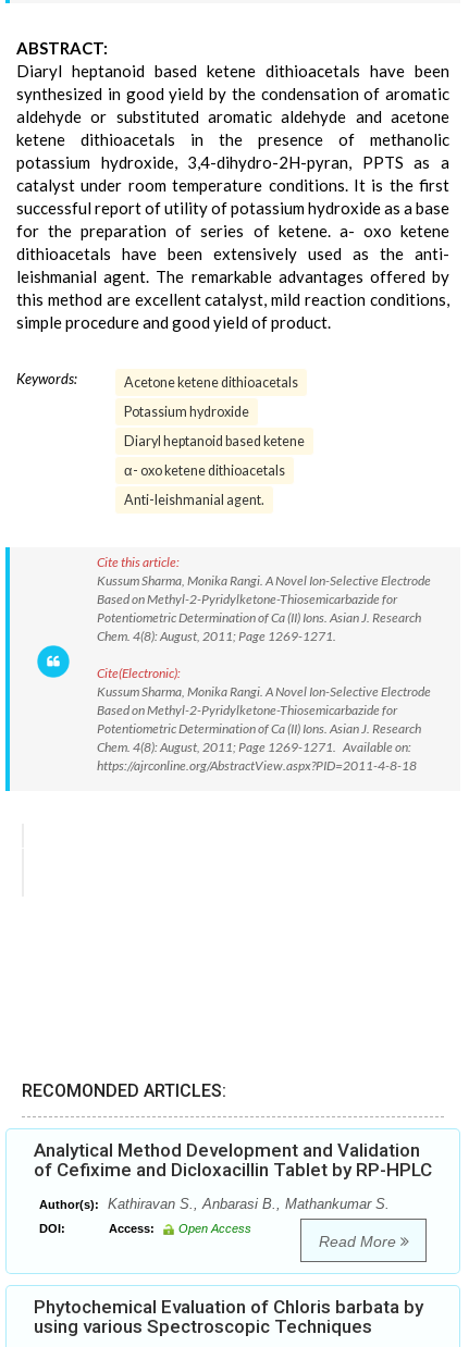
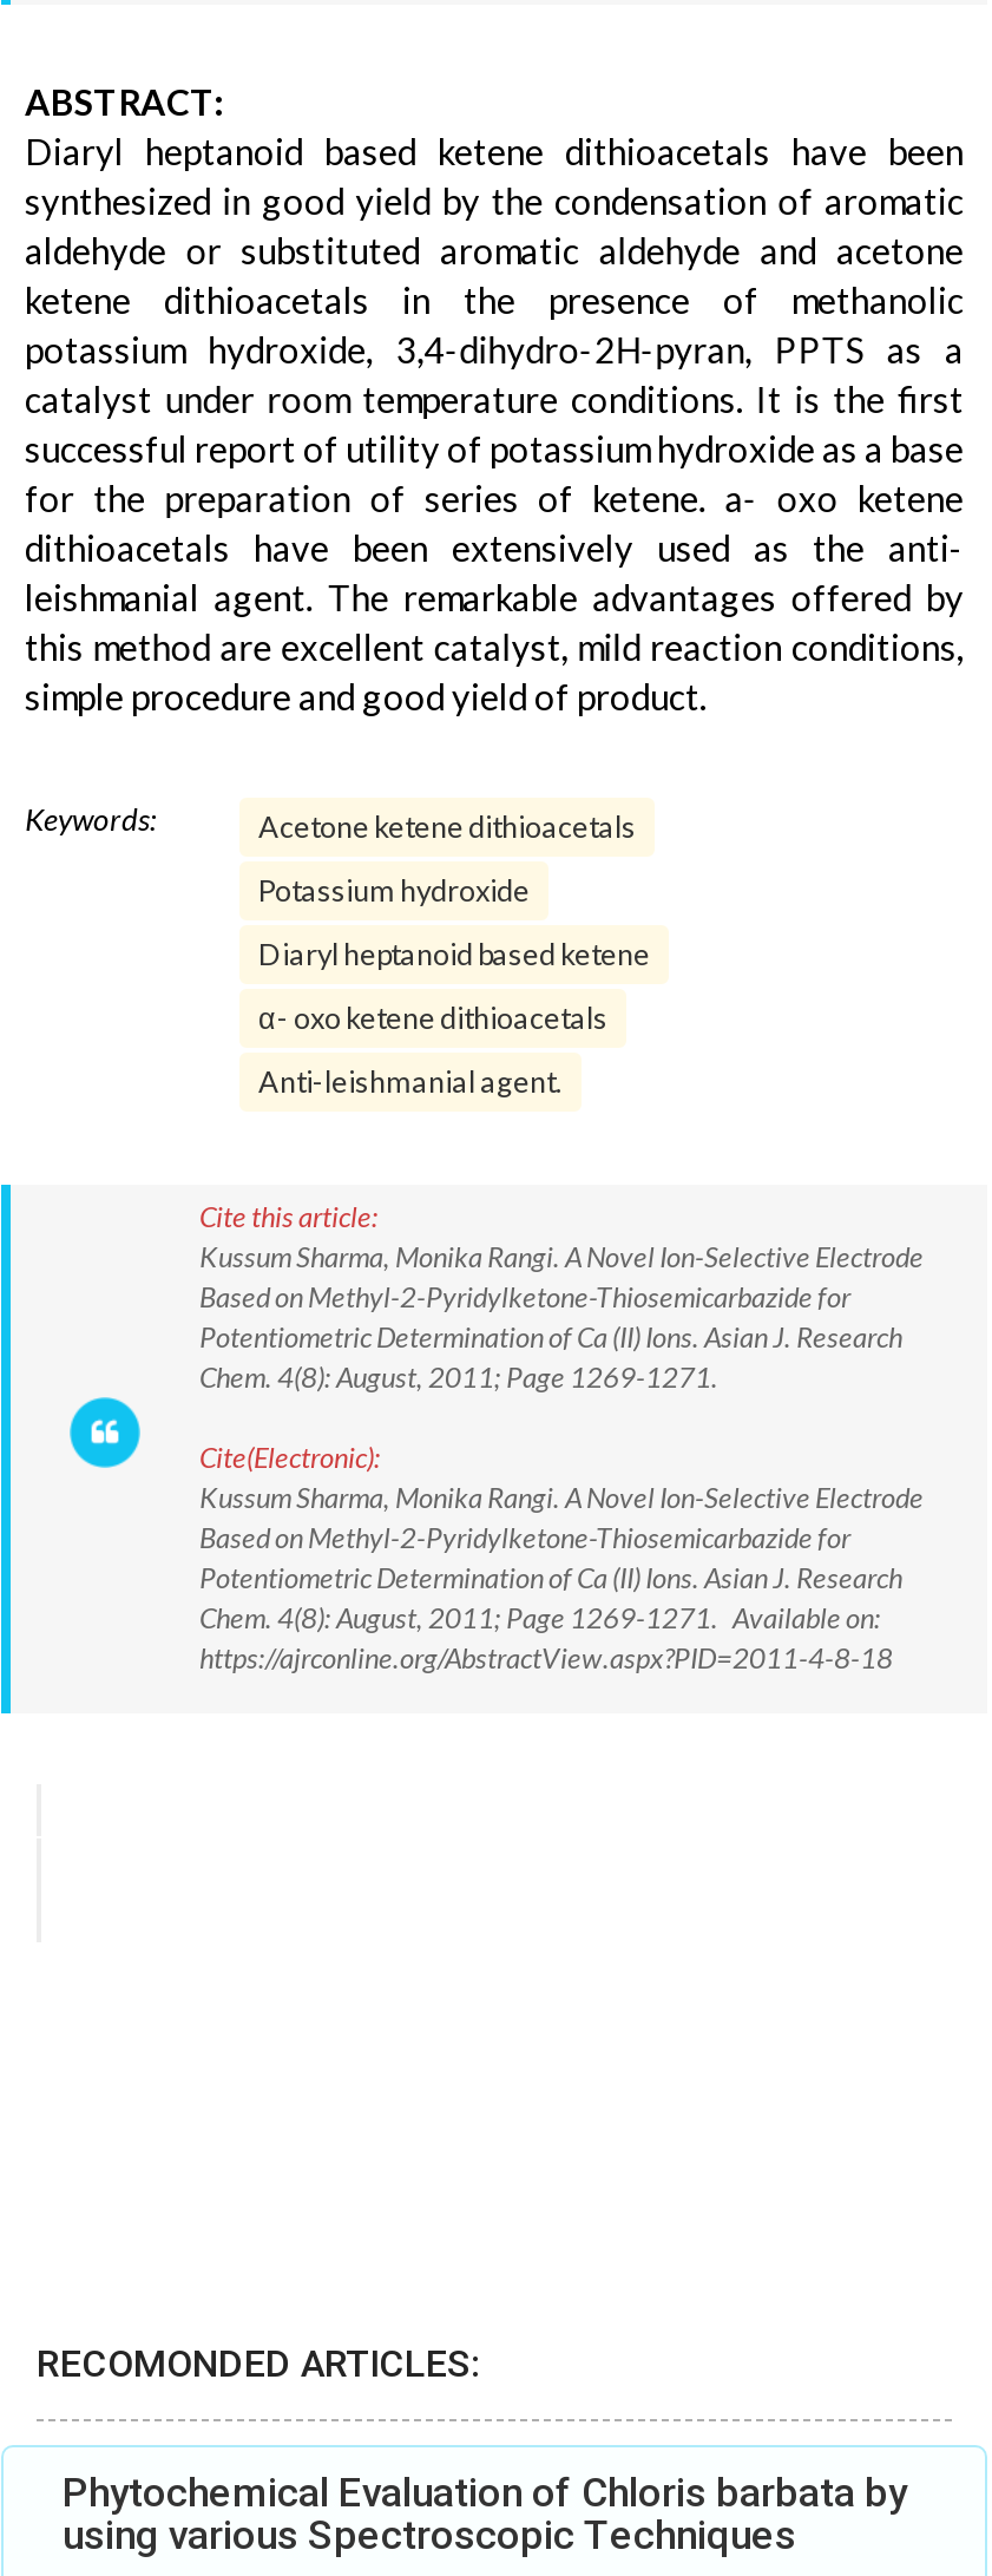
[34,1140,432,1251] Analytical Method Development and Validation | of Cefixime and Dicloxacillin Tablet by RP-HPLC | Author(s): Kathiravan S., Anbarasi B., Mathankumar S. | DOI: | Access: | Open Access | Read More -> none

